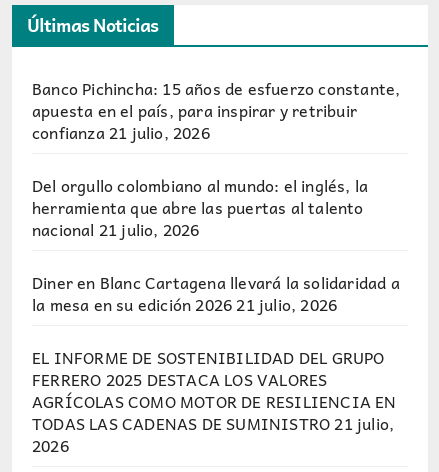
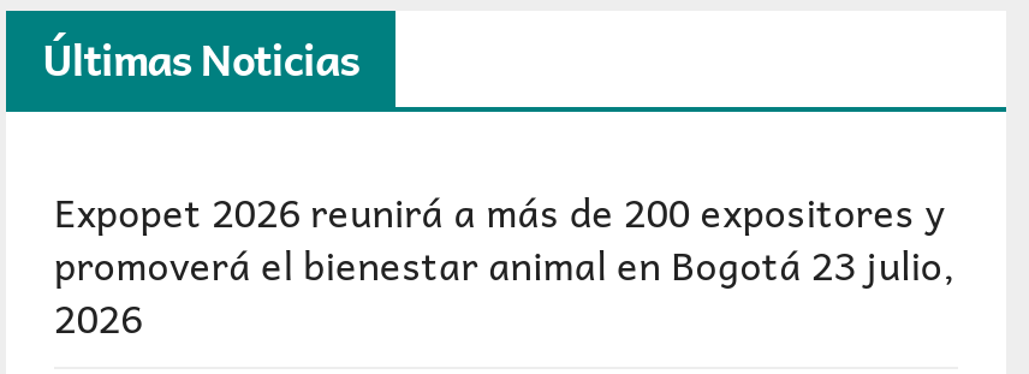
[32,75,400,436] Banco Pichincha: 15 años de esfuerzo constante, | apuesta en el país, para inspirar y retribuir | confianza 21 julio, 2026 | Del orgullo colombiano al mundo: el inglés, la | herramienta que abre las puertas al talento | nacional 21 julio, 2026 | Diner en Blanc Cartagena llevará la solidaridad a | la mesa en su edición 2026 21 julio, 2026 | EL INFORME DE SOSTENIBILIDAD DEL GRUPO | FERRERO 2025 DESTACA LOS VALORES | AGRÍCOLAS COMO MOTOR DE RESILIENCIA EN | TODAS LAS CADENAS DE SUMINISTRO 21 julio, -> [54,178,955,294] Expopet 2026 reunirá a más de 200 expositores y | promoverá el bienestar animal en Bogotá 23 julio,

